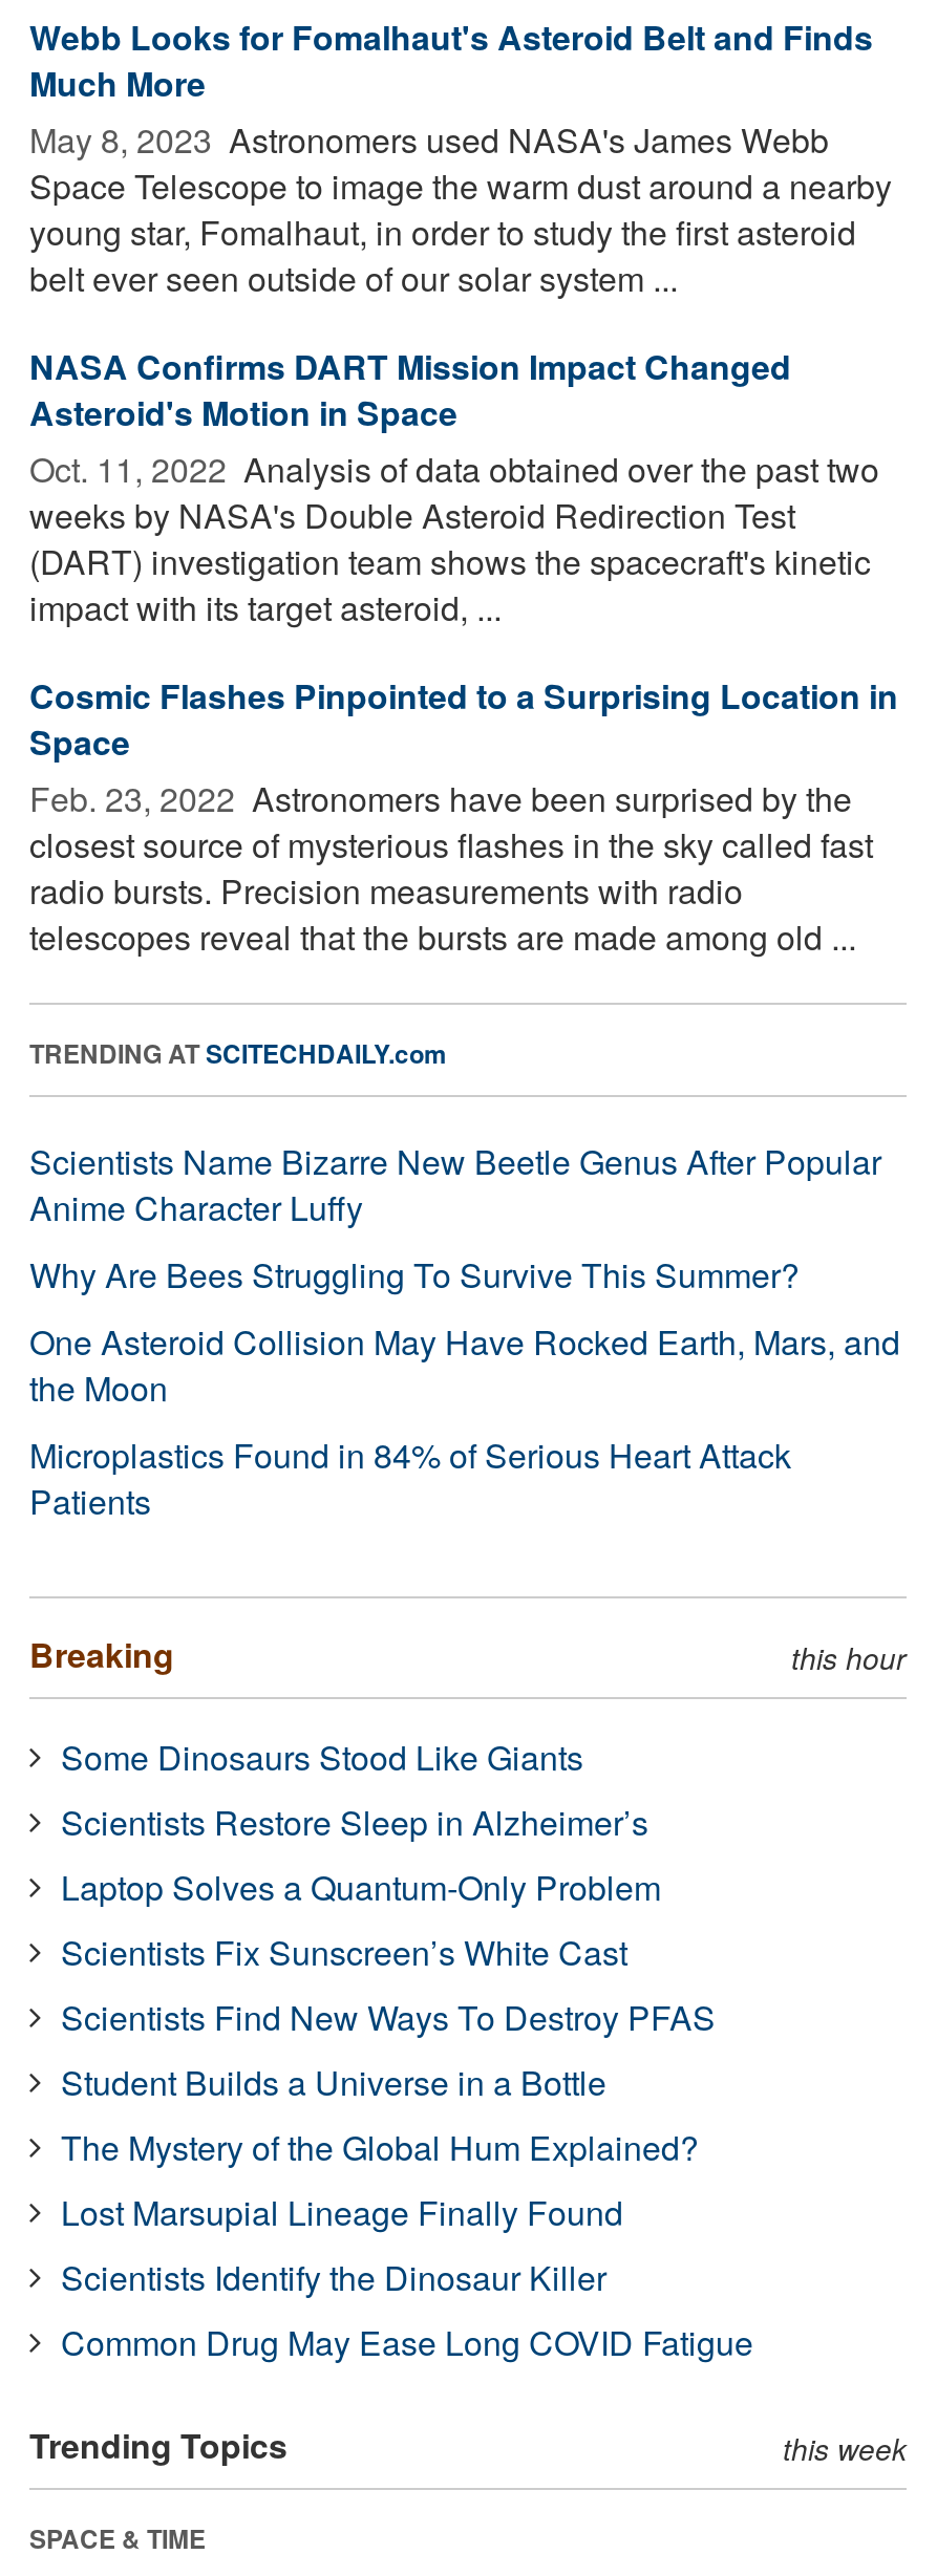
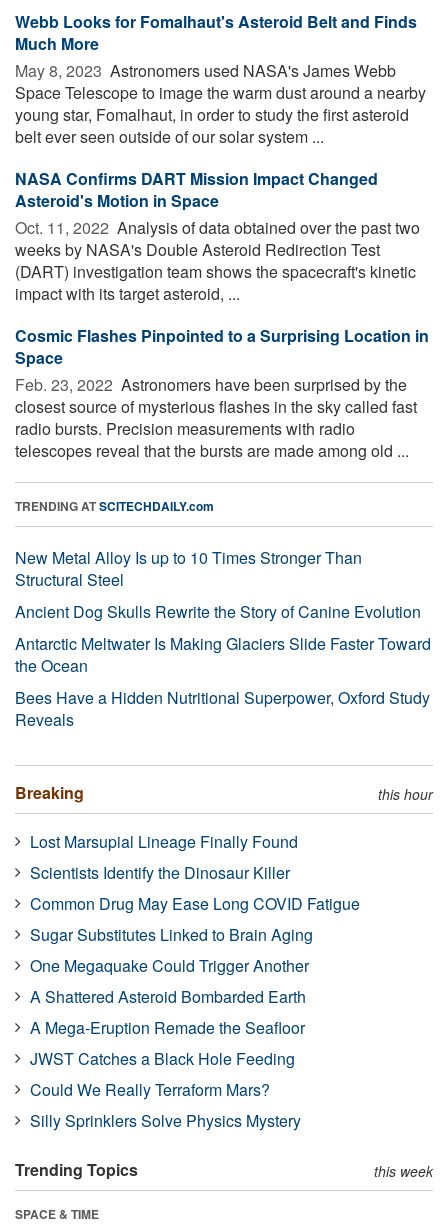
[29,1137,900,1525] Scientists Name Bizarre New Beetle Genus After Popular | Anime Character Luffy | Why Are Bees Struggling To Survive This Summer? | One Asteroid Collision May Have Rocked Earth, Mars, and | the Moon | Microplastics Found in 84% of Serious Heart Attack | Patients -> [15,546,431,731] New Metal Alloy Is up to 10 Times Stronger Than | Structural Steel | Ancient Dog Skulls Rewrite the Story of Canine Evolution | Antarctic Meltwater Is Making Glaciers Slide Faster Toward | the Ocean | Bees Have a Hidden Nutritional Superpower, Oxford Study | Reveals
[61,1732,716,2171] Some Dinosaurs Stood Like Giants | Scientists Restore Sleep in Alzheimer’s | Laptop Solves a Quantum-Only Problem | Scientists Fix Sunscreen’s White Cast | Scientists Find New Ways To Destroy PFAS | Student Builds a Universe in a Bottle | The Mystery of the Global Hum Explained? -> none
moved [61,2188,753,2366] -> [30,830,360,915]: Lost Marsupial Lineage Finally Found | Scientists Identify the Dinosaur Killer | Common Drug May Ease Long COVID Fatigue
none -> [30,923,313,1132] Sugar Substitutes Linked to Brain Aging | One Megaquake Could Trigger Another | A Shattered Asteroid Bombarded Earth | A Mega-Eruption Remade the Seafloor | JWST Catches a Black Hole Feeding | Could We Really Terraform Mars? | Silly Sprinklers Solve Physics Mystery

